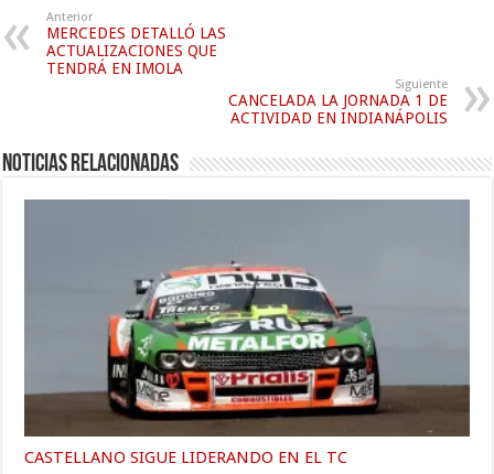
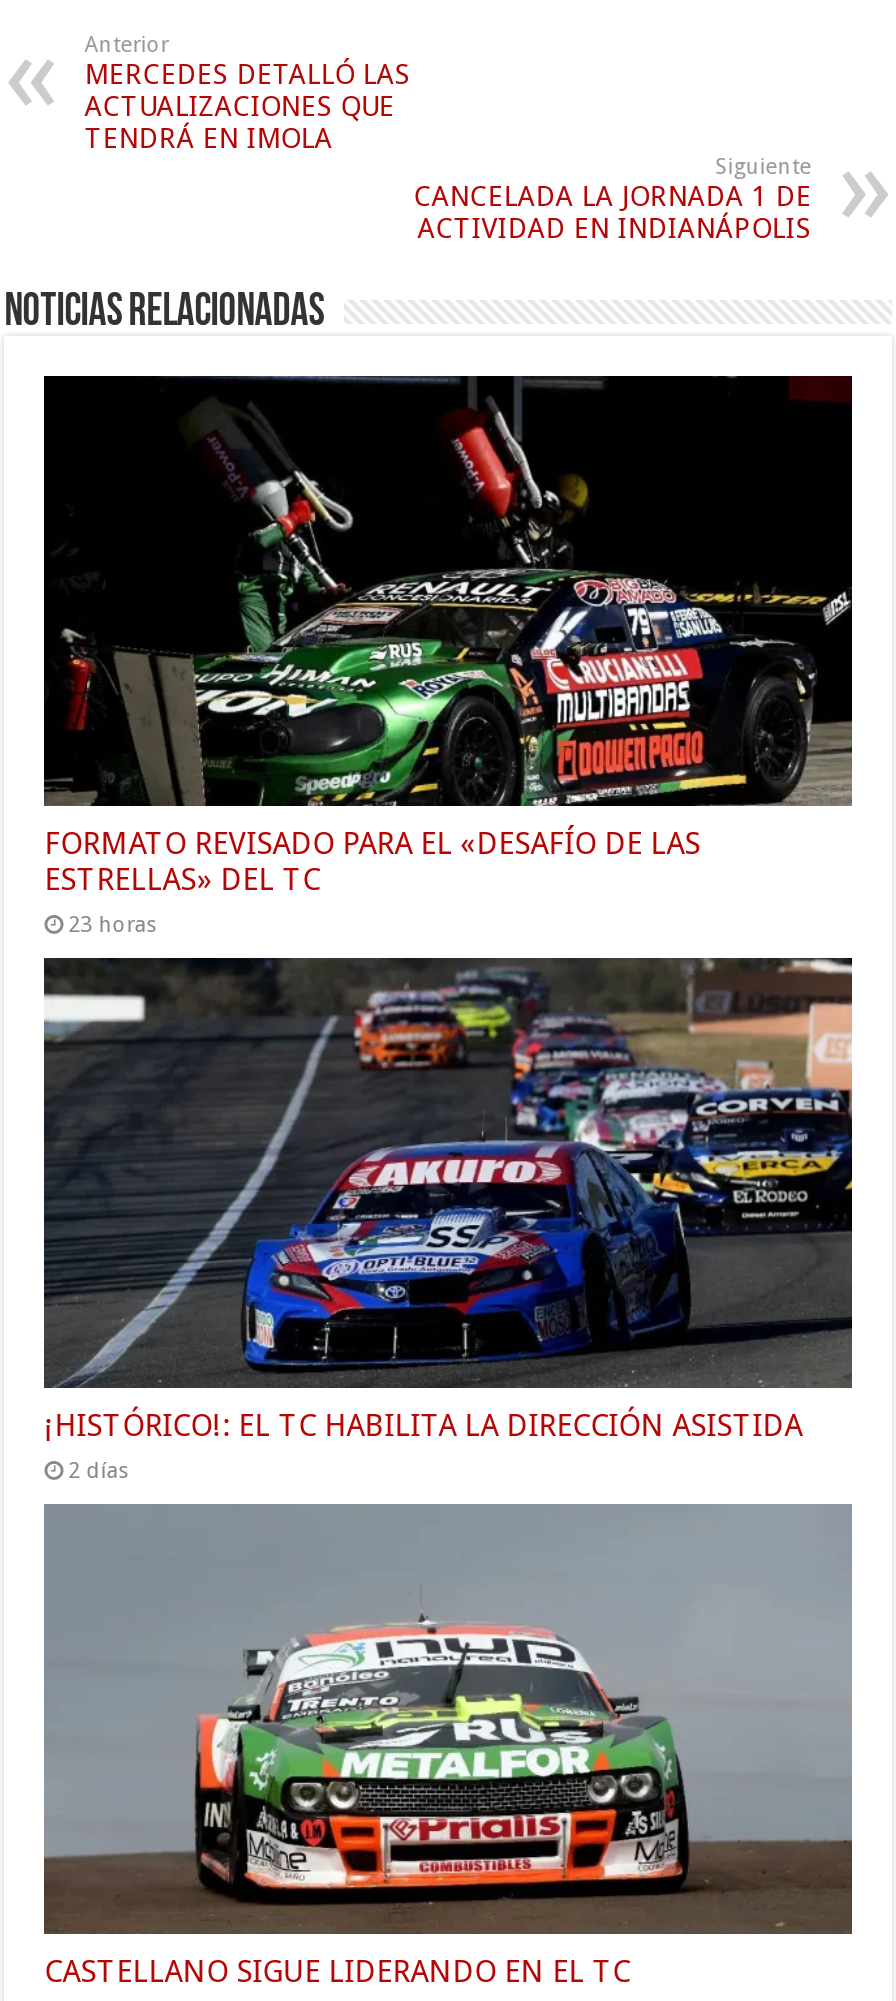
none -> [42,956,854,1484] [image] | ¡HISTÓRICO!: EL TC HABILITA LA DIRECCIÓN ASISTIDA | 2 días
none -> [44,376,852,938] [image] | FORMATO REVISADO PARA EL «DESAFÍO DE LAS | ESTRELLAS» DEL TC | 23 horas

